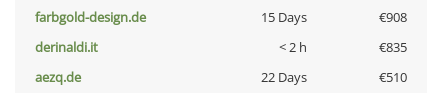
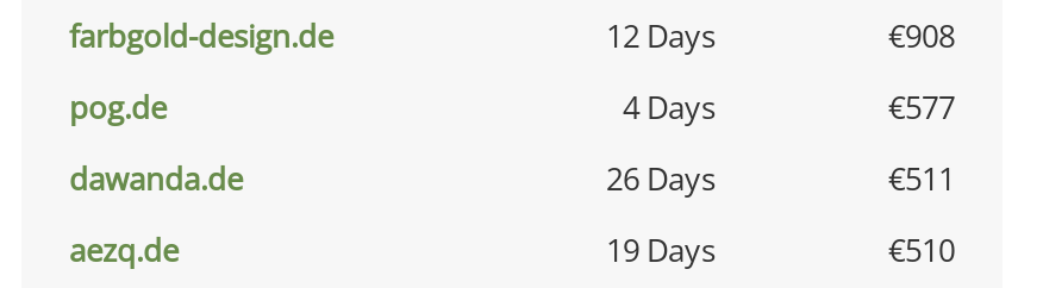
[260,8,306,26] 15 Days -> [606,14,716,57] 12 Days
[35,38,407,56] derinaldi.it | < 2 h | €835 -> [69,86,955,200] pog.de | 4 Days | €577 | dawanda.de | 26 Days | €511
[260,68,306,86] 22 Days -> [606,228,716,271] 19 Days

